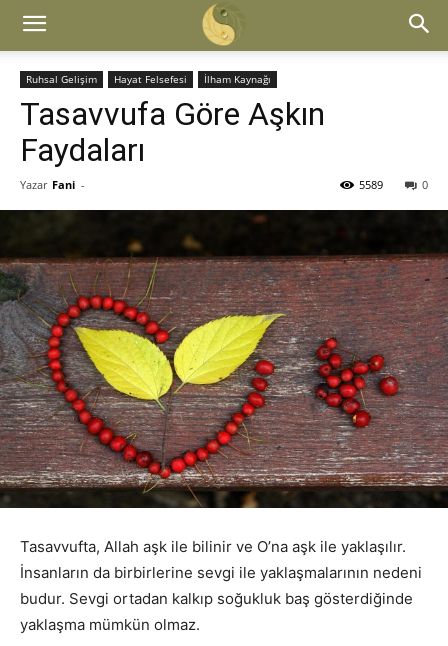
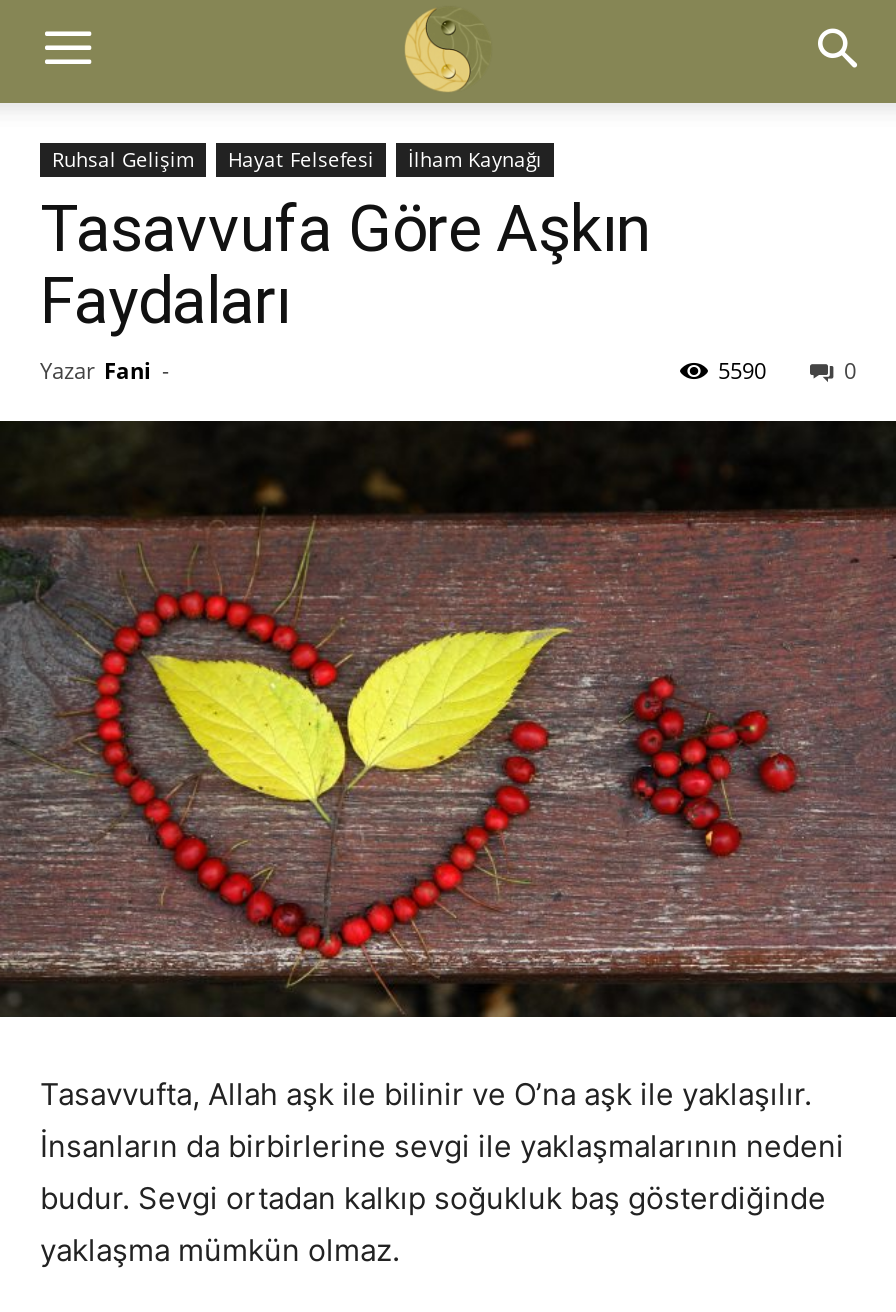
[359,177,383,192] 5589 -> [718,355,766,385] 5590

